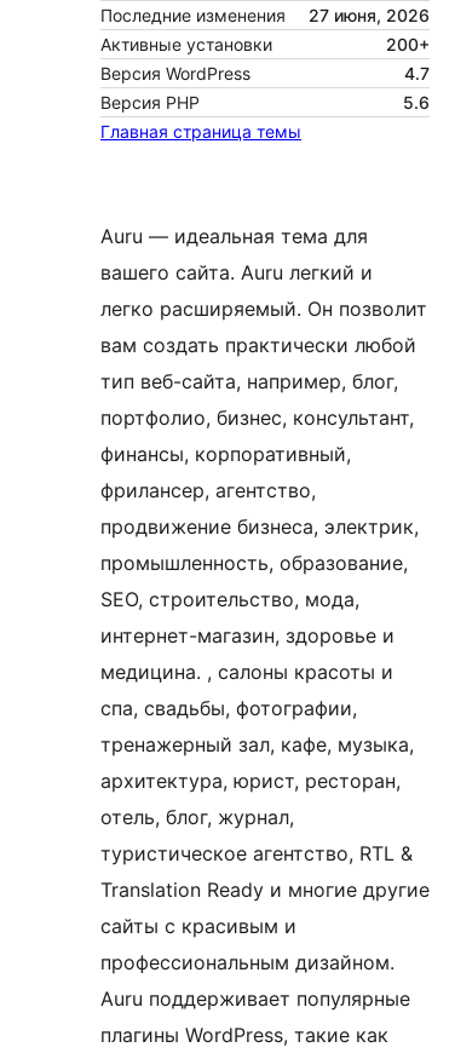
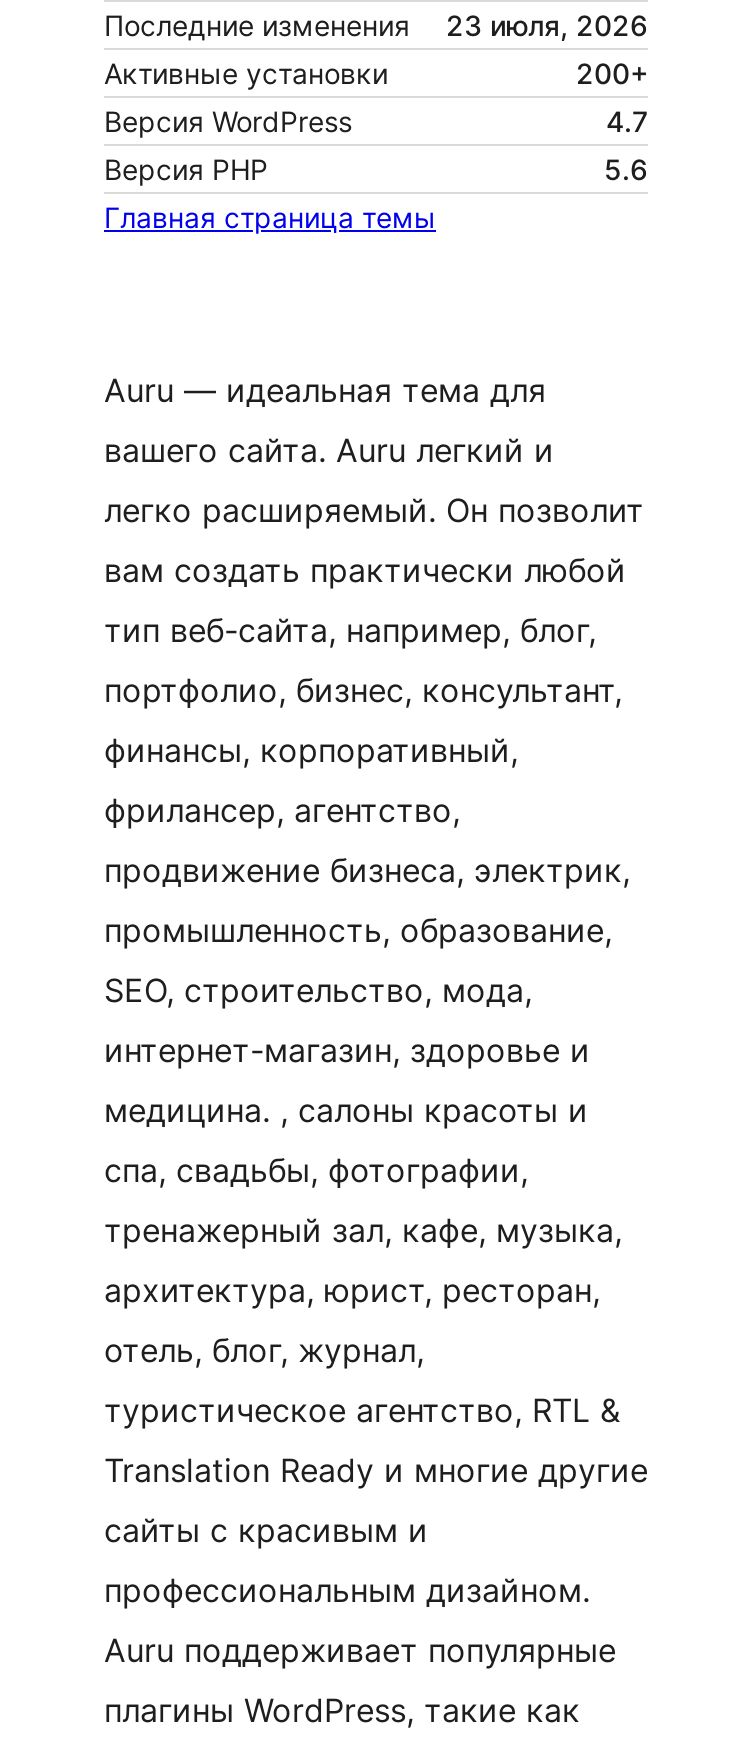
[100,5,430,26] Последние изменения 27 июня, 2026 -> [104,8,648,42] Последние изменения 23 июля, 2026

